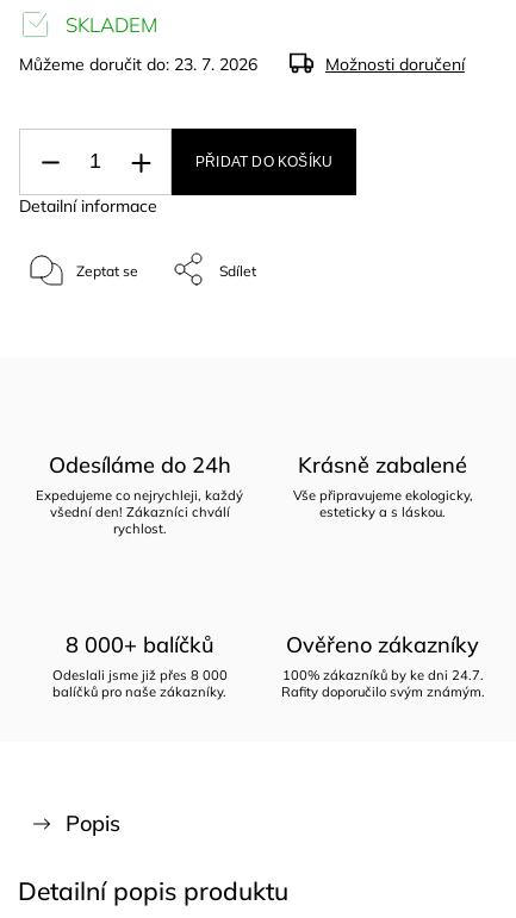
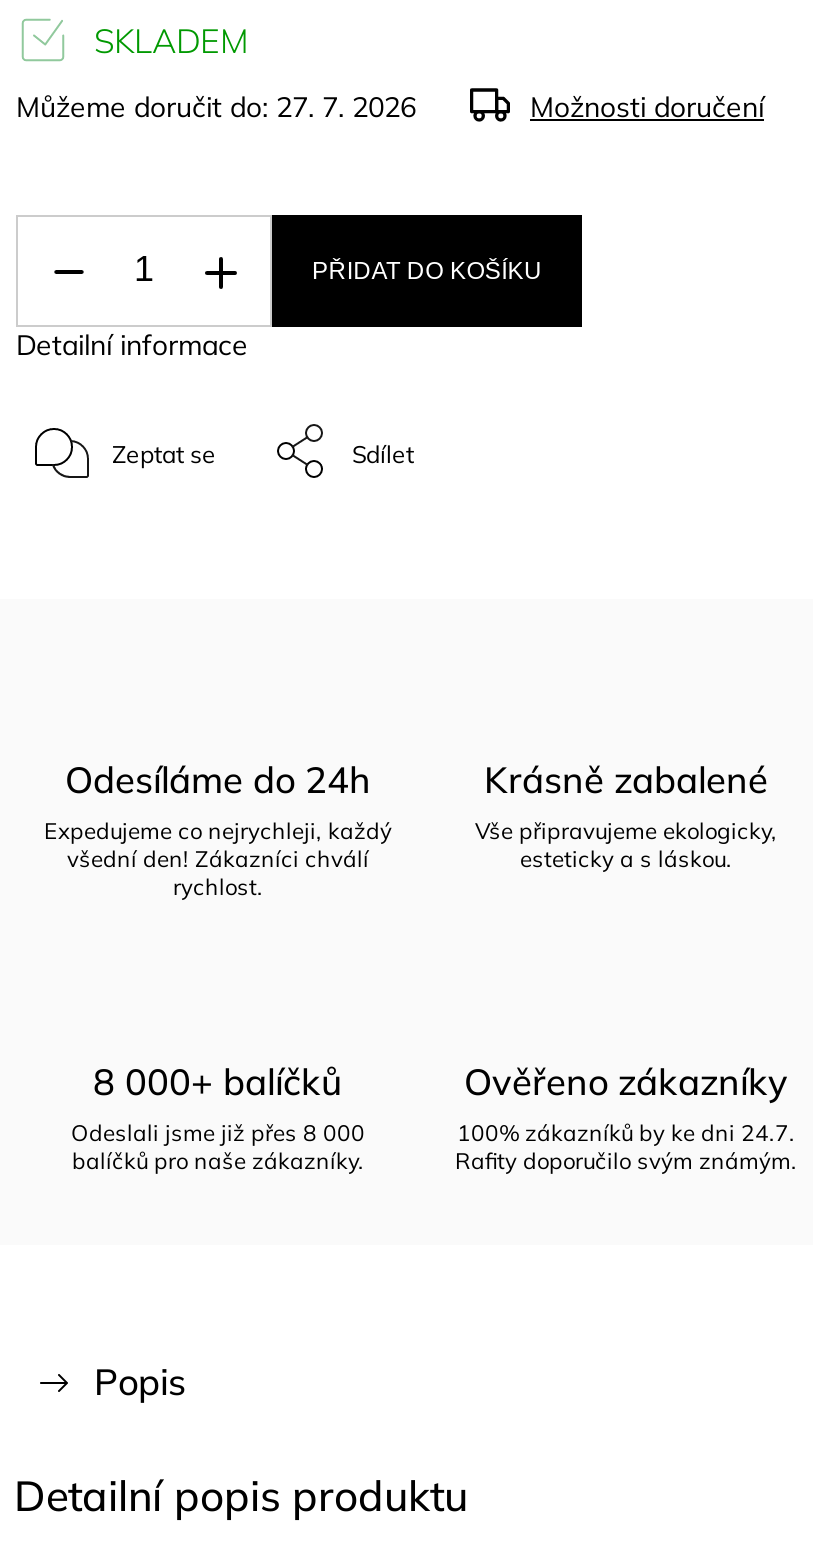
[19,54,257,75] Můžeme doručit do: 23. 7. 2026 -> [16,89,416,125] Můžeme doručit do: 27. 7. 2026

